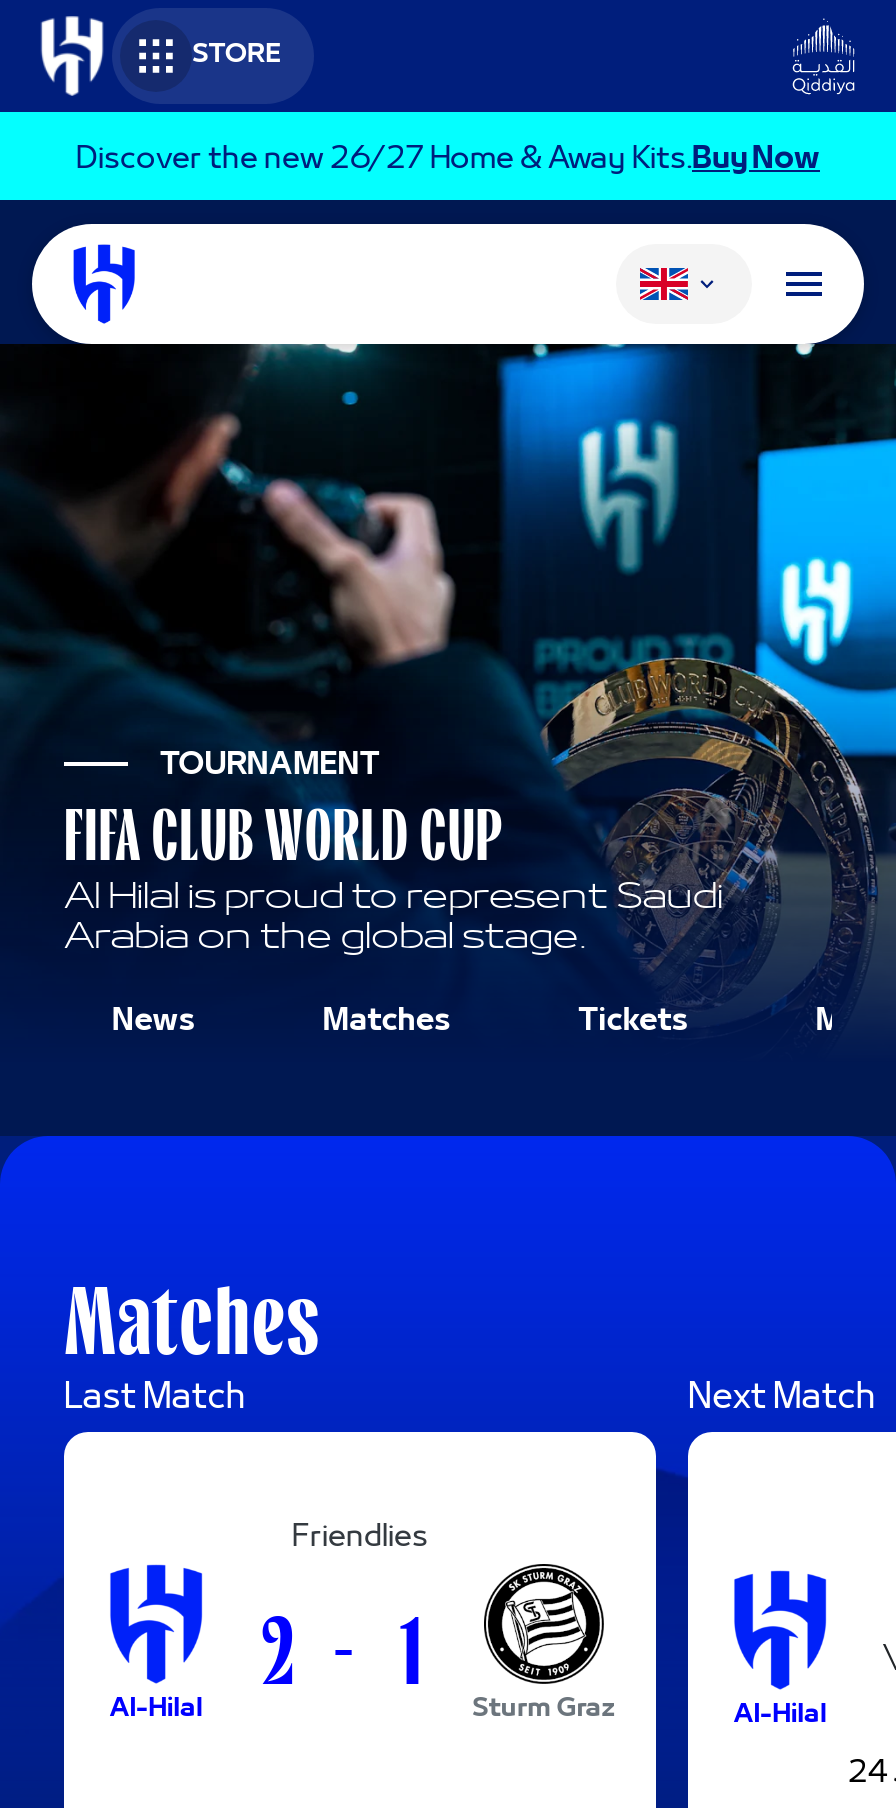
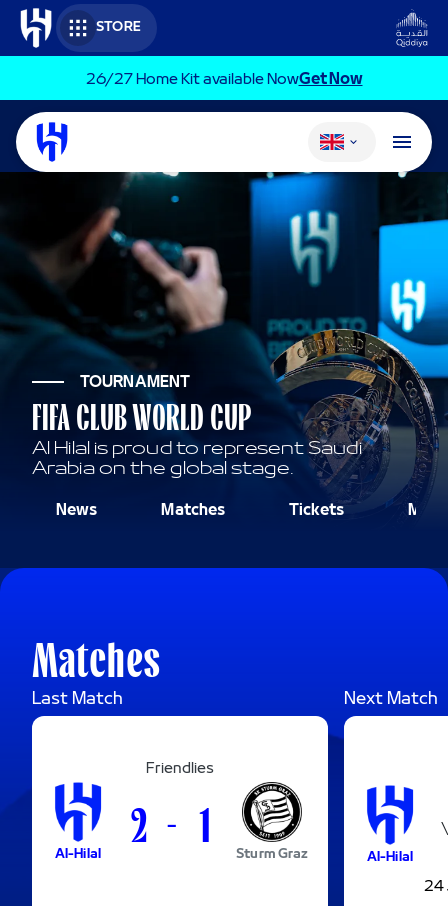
[76,140,820,180] Discover the new 26/27 Home & Away Kits.Buy Now -> [85,70,362,90] 26/27 Home Kit available NowGet Now

